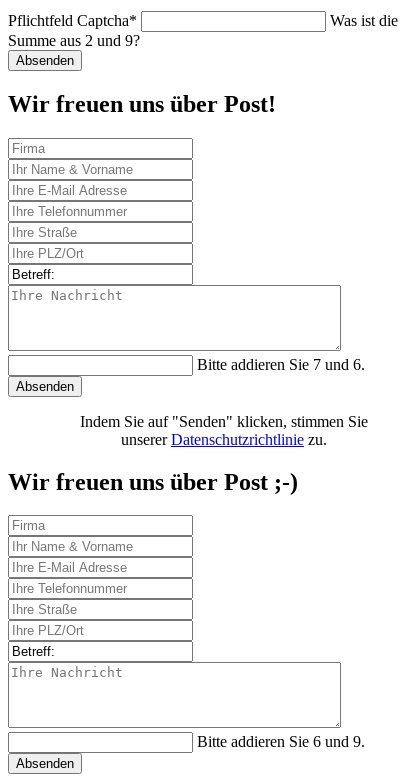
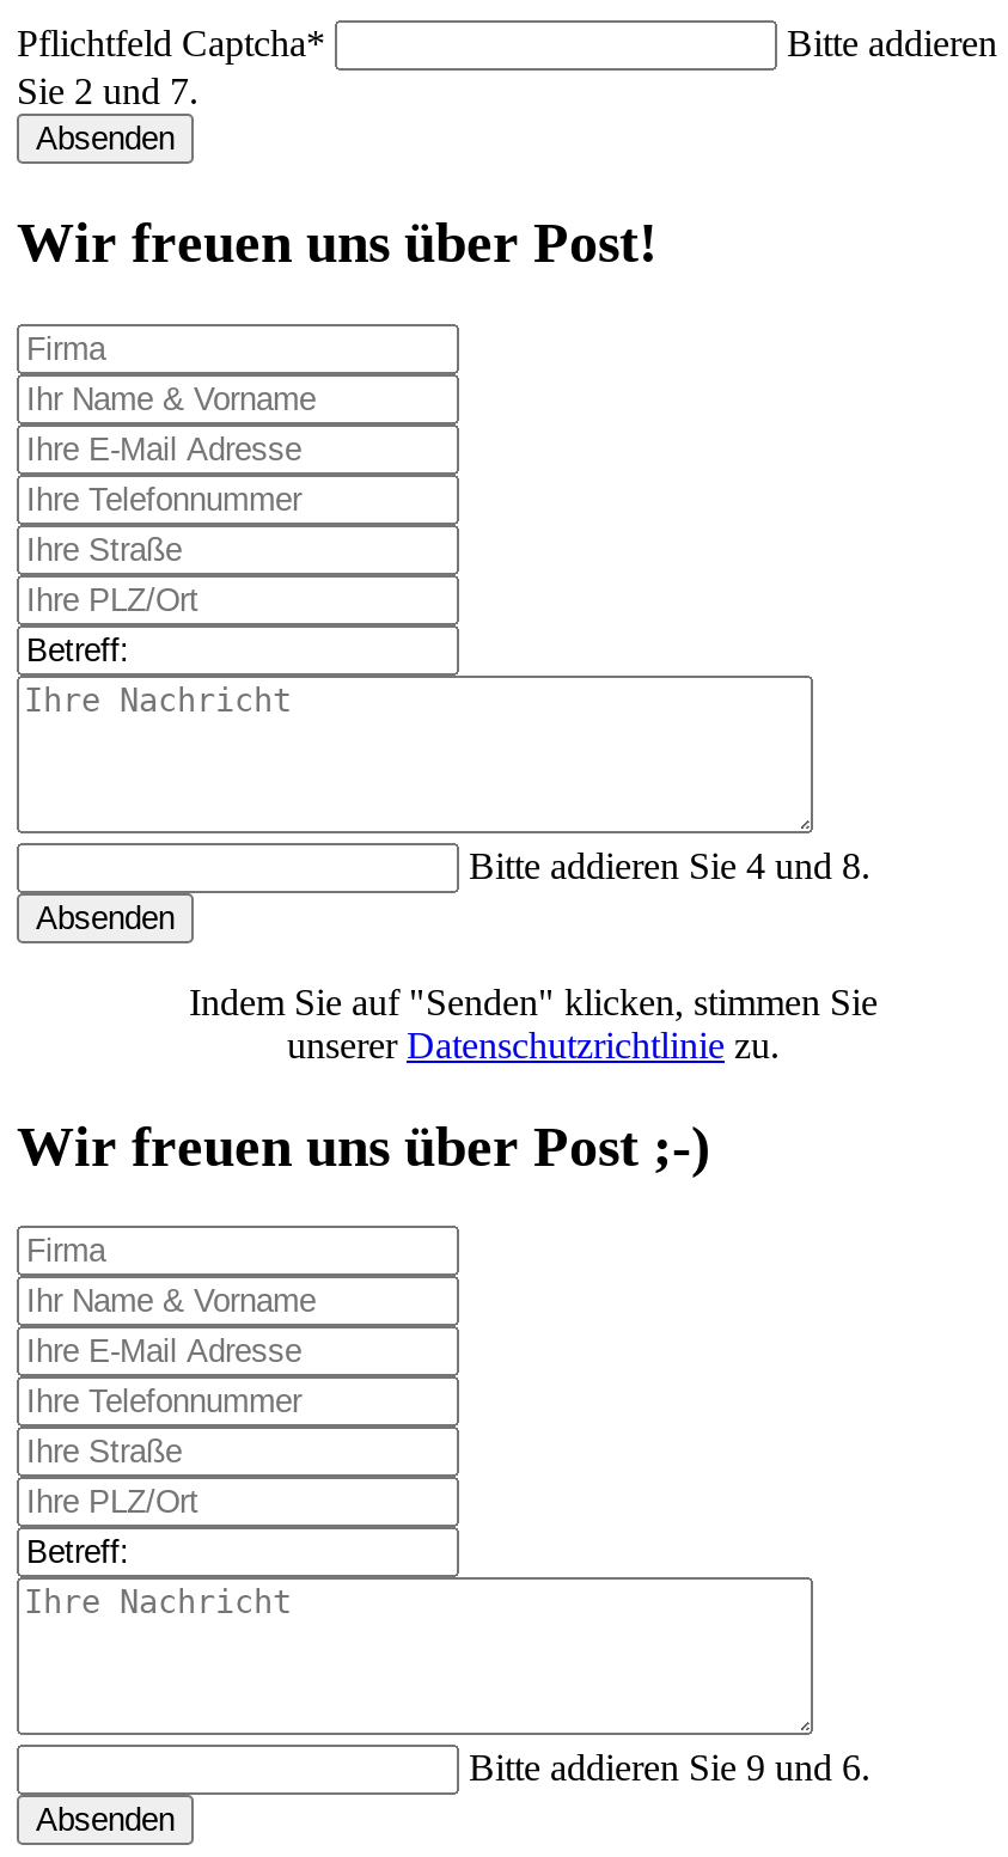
[8,12,398,49] Was ist die | Summe aus 2 und 9? -> [17,22,997,111] Bitte addieren | Sie 2 und 7.
[197,356,365,373] Bitte addieren Sie 7 und 6. -> [469,844,870,885] Bitte addieren Sie 4 und 8.
[197,733,365,750] Bitte addieren Sie 6 und 9. -> [469,1748,870,1789] Bitte addieren Sie 9 und 6.

